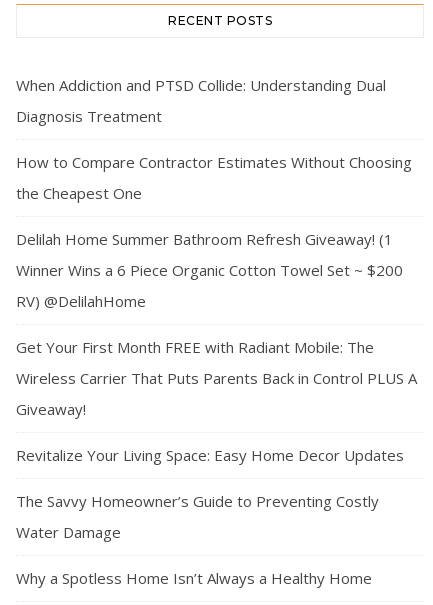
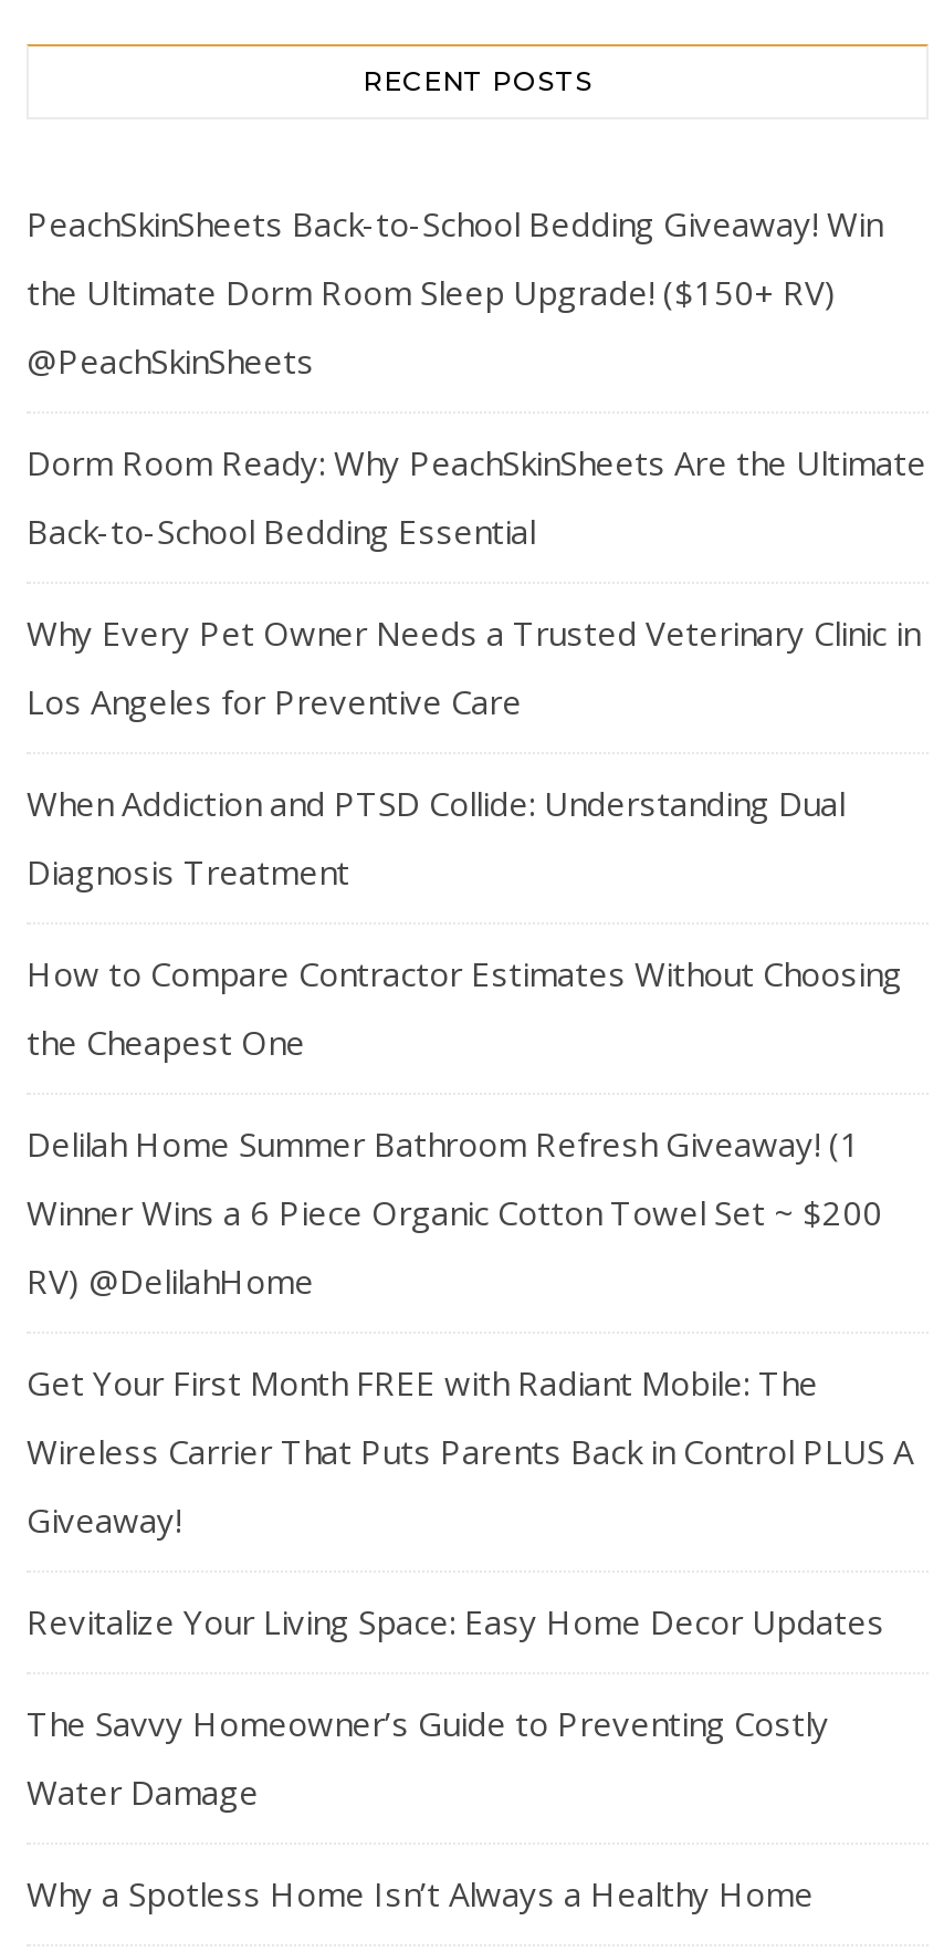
none -> [27,200,926,722] PeachSkinSheets Back-to-School Bedding Giveaway! Win | the Ultimate Dorm Room Sleep Upgrade! ($150+ RV) | @PeachSkinSheets | Dorm Room Ready: Why PeachSkinSheets Are the Ultimate | Back-to-School Bedding Essential | Why Every Pet Owner Needs a Trusted Veterinary Clinic in | Los Angeles for Preventive Care

